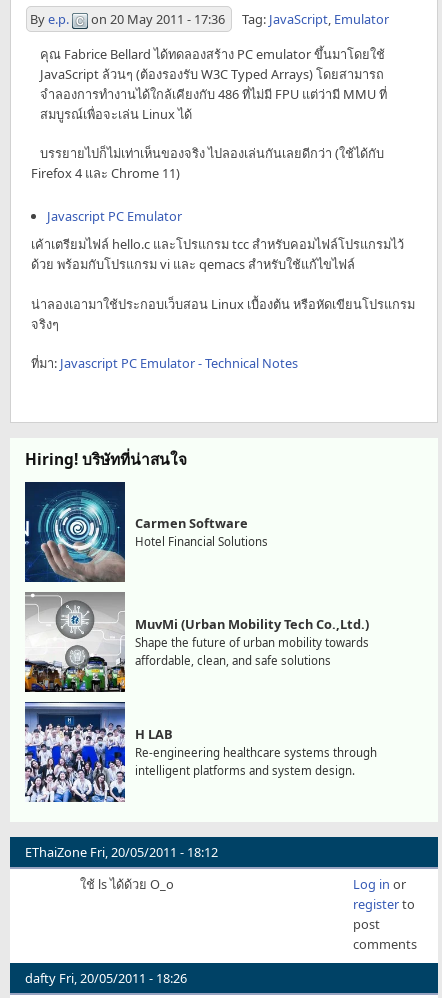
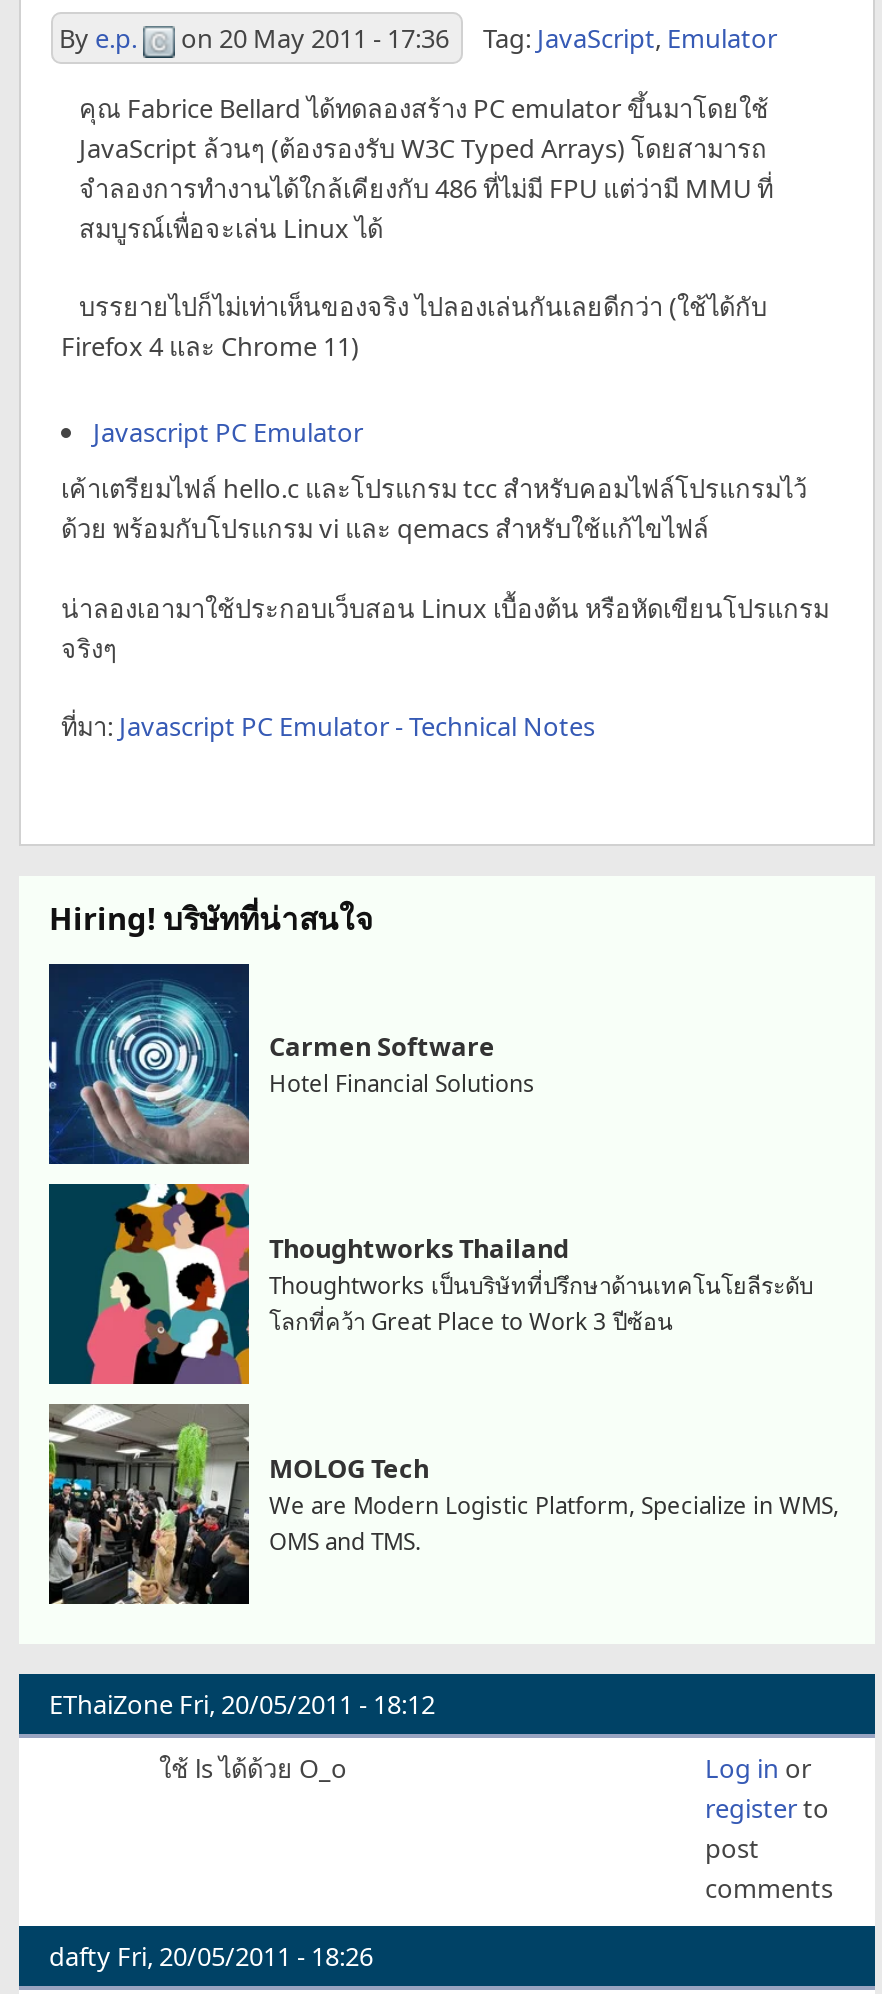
[24,591,369,693] [image] | MuvMi (Urban Mobility Tech Co.,Ltd.) | Shape the future of urban mobility towards | affordable, clean, and safe solutions -> [47,1182,813,1386] [image] | Thoughtworks Thailand | Thoughtworks เป็นบริษัทที่ปรึกษาด้านเทคโนโยลีระดับ | โลกที่คว้า Great Place to Work 3 ปีซ้อน
[24,702,377,803] [image] | H LAB | Re-engineering healthcare systems through | intelligent platforms and system design. -> [47,1404,839,1606] [image] | MOLOG Tech | We are Modern Logistic Platform, Specialize in WMS, | OMS and TMS.

